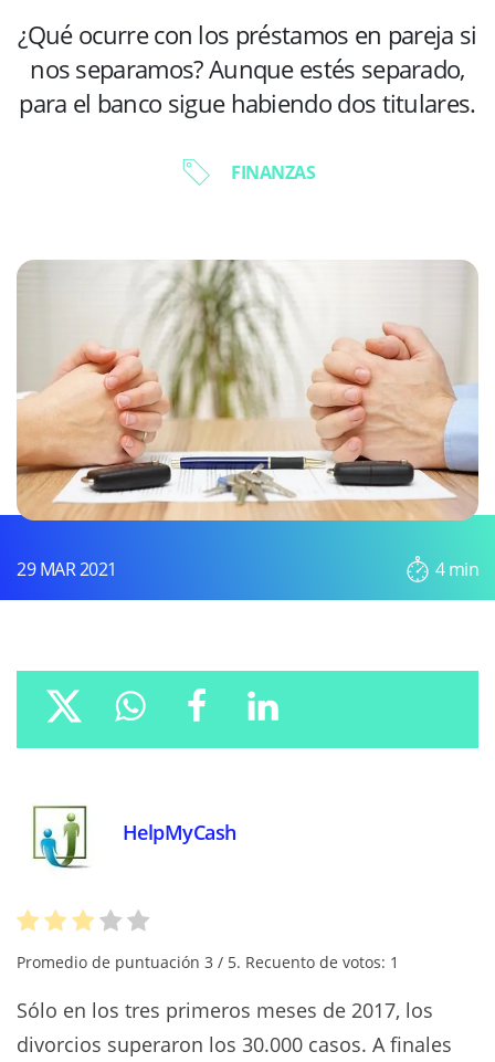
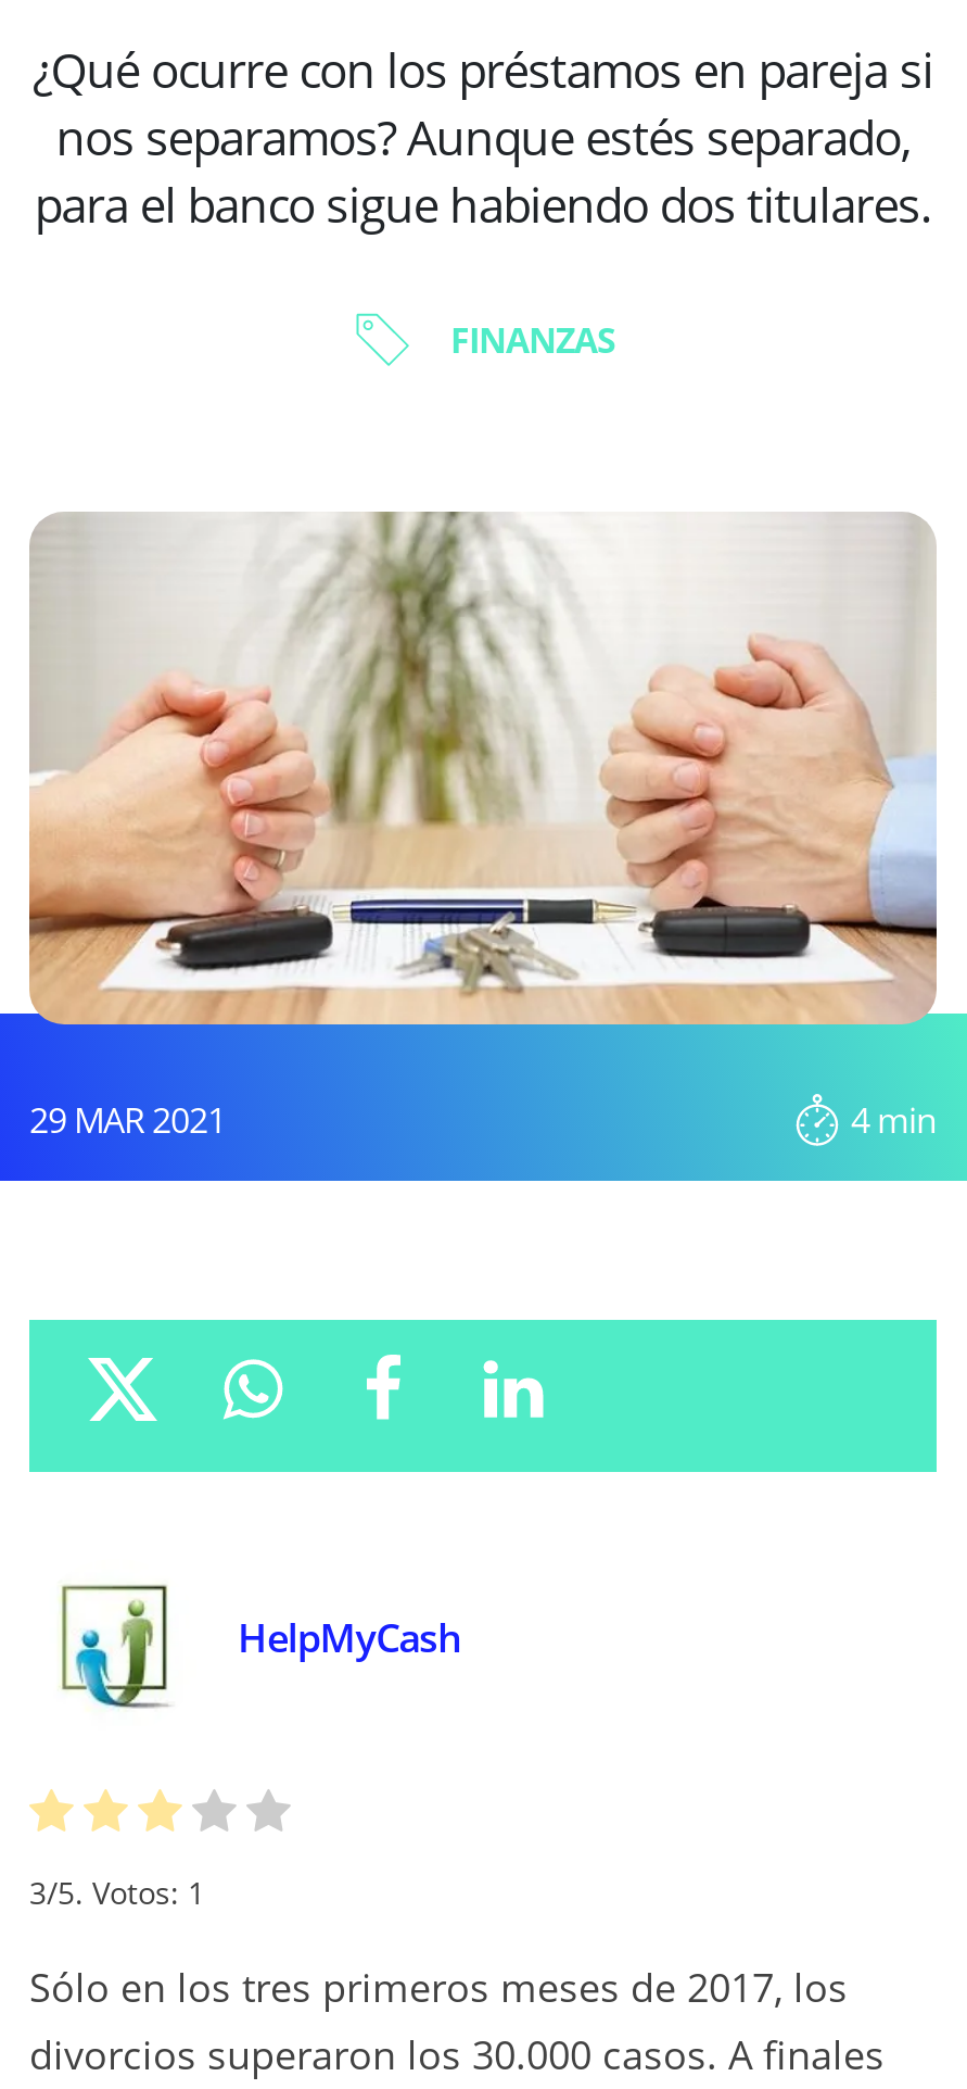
[17,951,399,972] Promedio de puntuación 3 / 5. Recuento de votos: 1 -> [29,1871,205,1912] 3/5. Votos: 1

